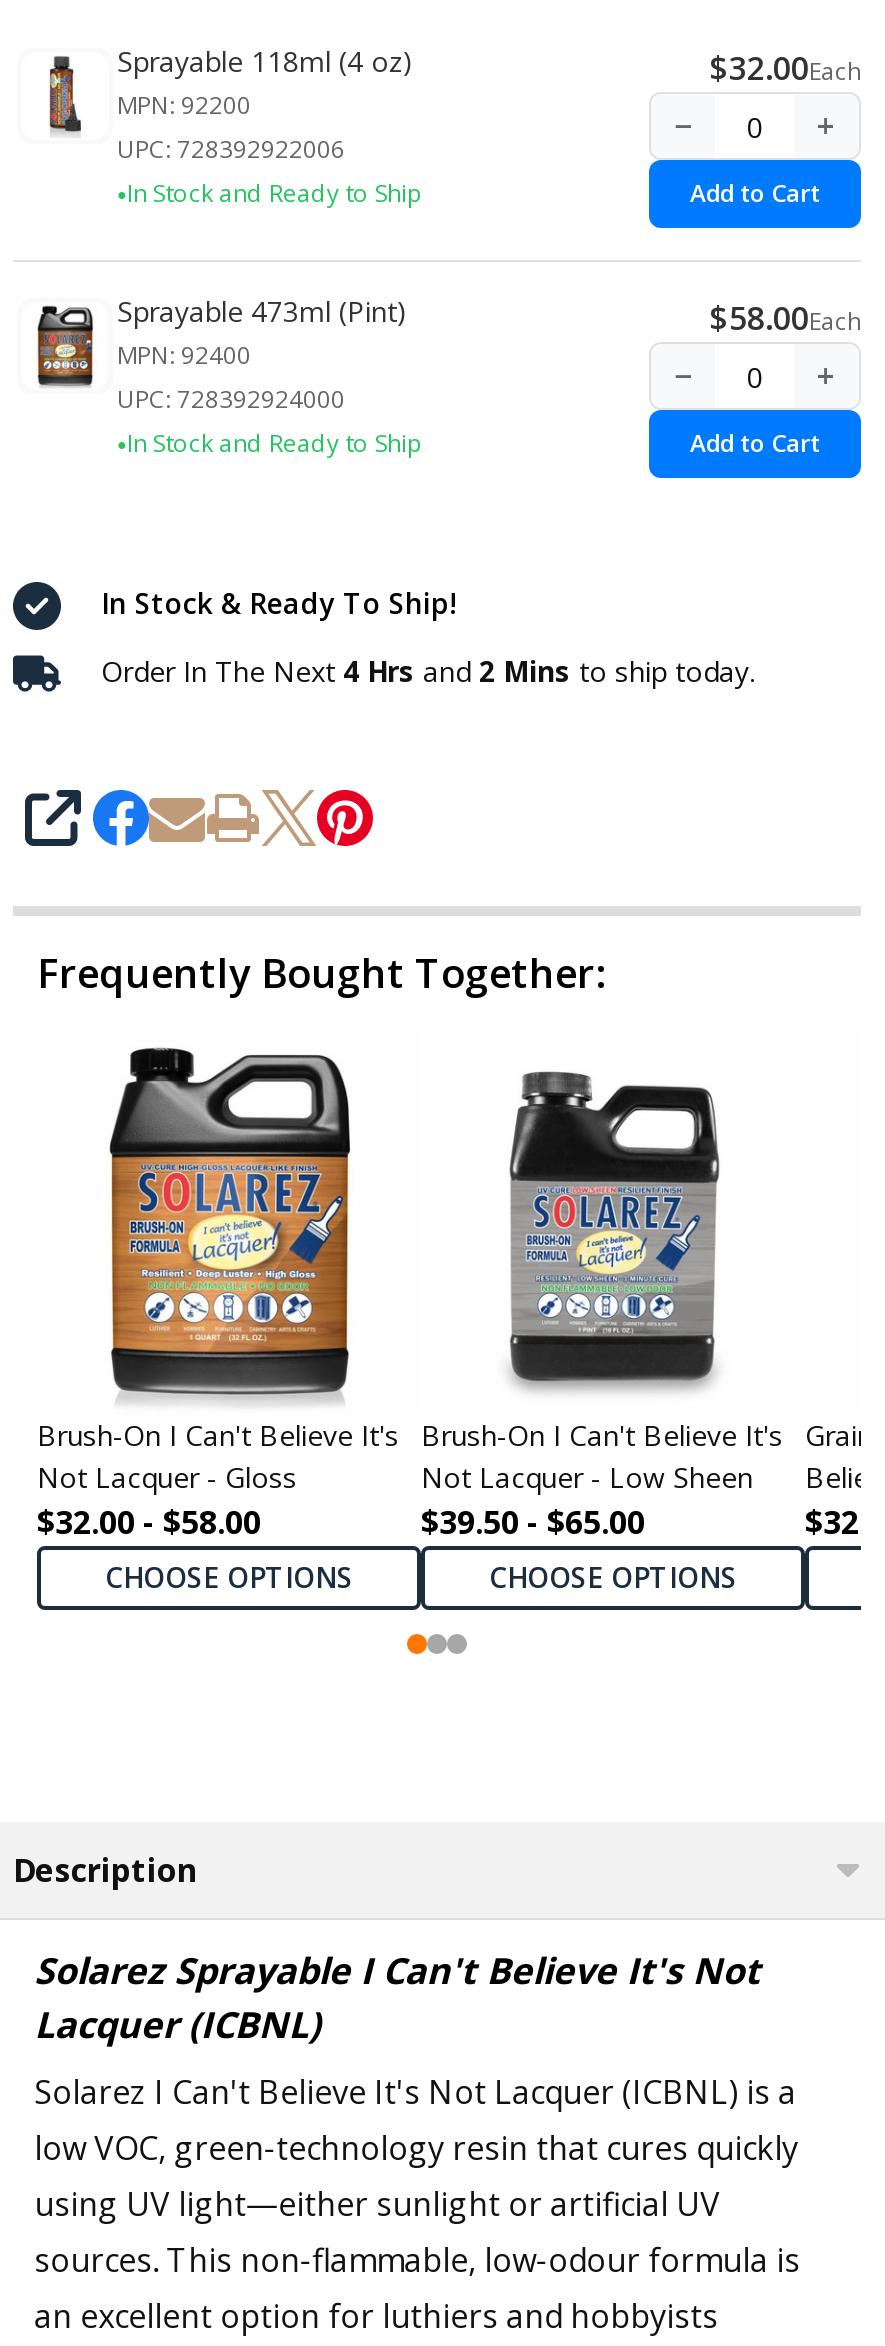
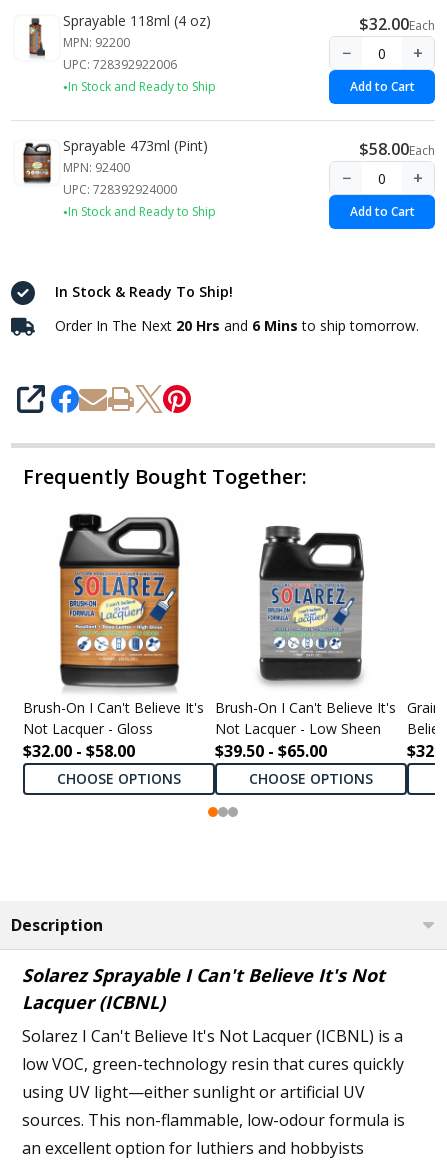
[101,652,755,690] Order In The Next 4 Hrs and 2 Mins to ship today. -> [55,316,419,335] Order In The Next 20 Hrs and 6 Mins to ship tomorrow.

